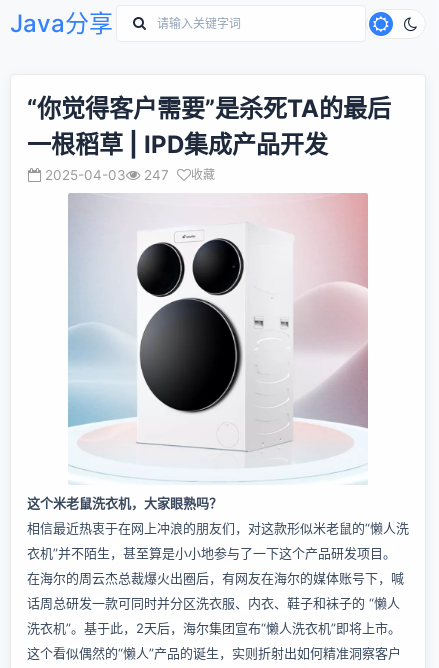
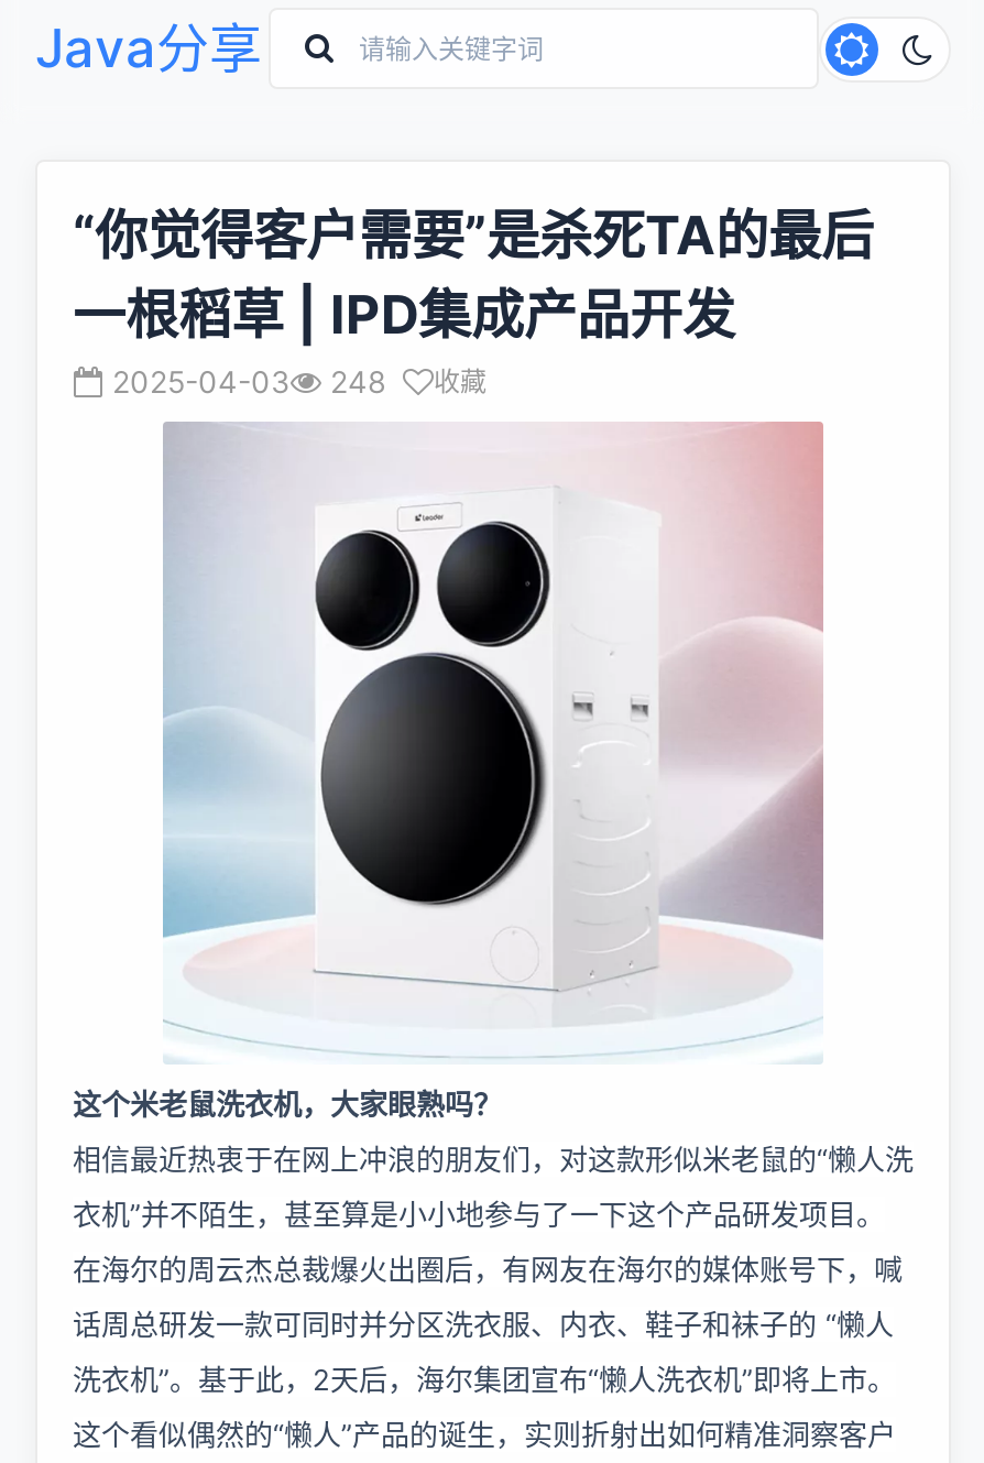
[41,167,215,183] 2025-04-03 247 收藏 -> [103,364,486,400] 2025-04-03 248 收藏

